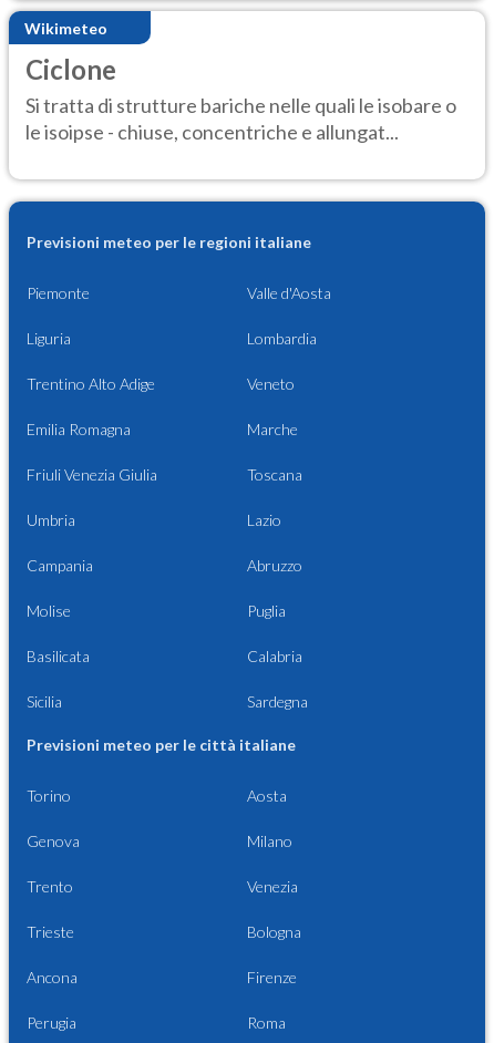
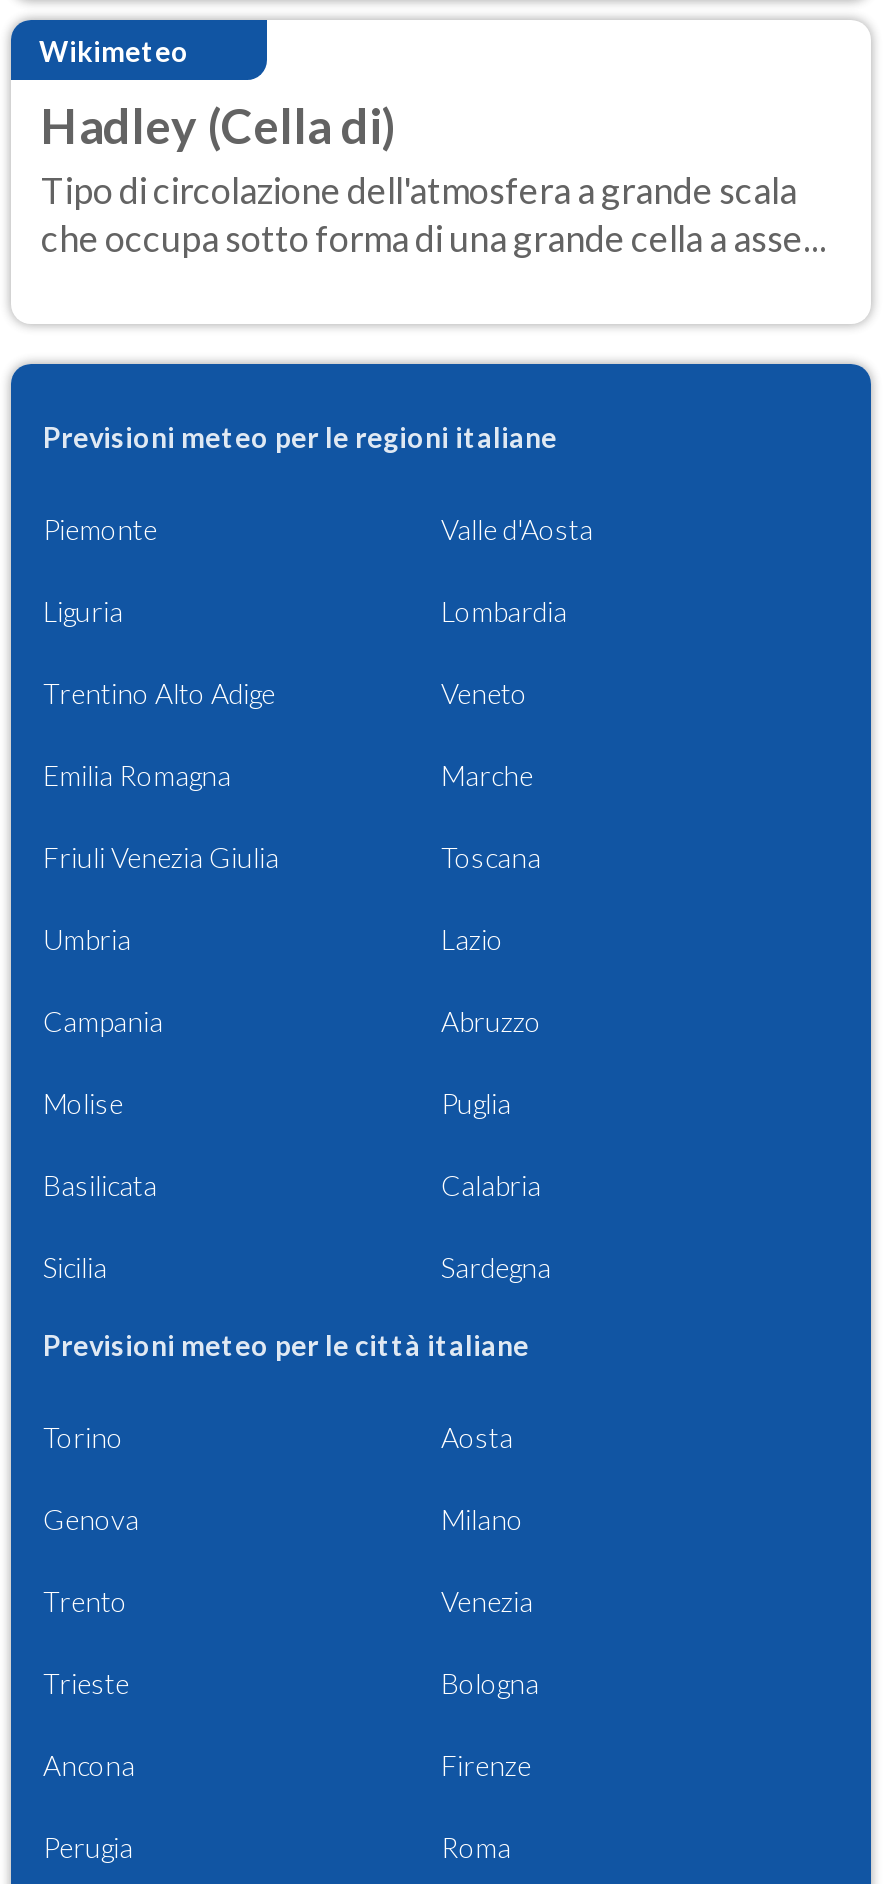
[25,54,456,144] Ciclone | Si tratta di strutture bariche nelle quali le isobare o | le isoipse - chiuse, concentriche e allungat... -> [41,97,827,260] Hadley (Cella di) | Tipo di circolazione dell'atmosfera a grande scala | che occupa sotto forma di una grande cella a asse...

